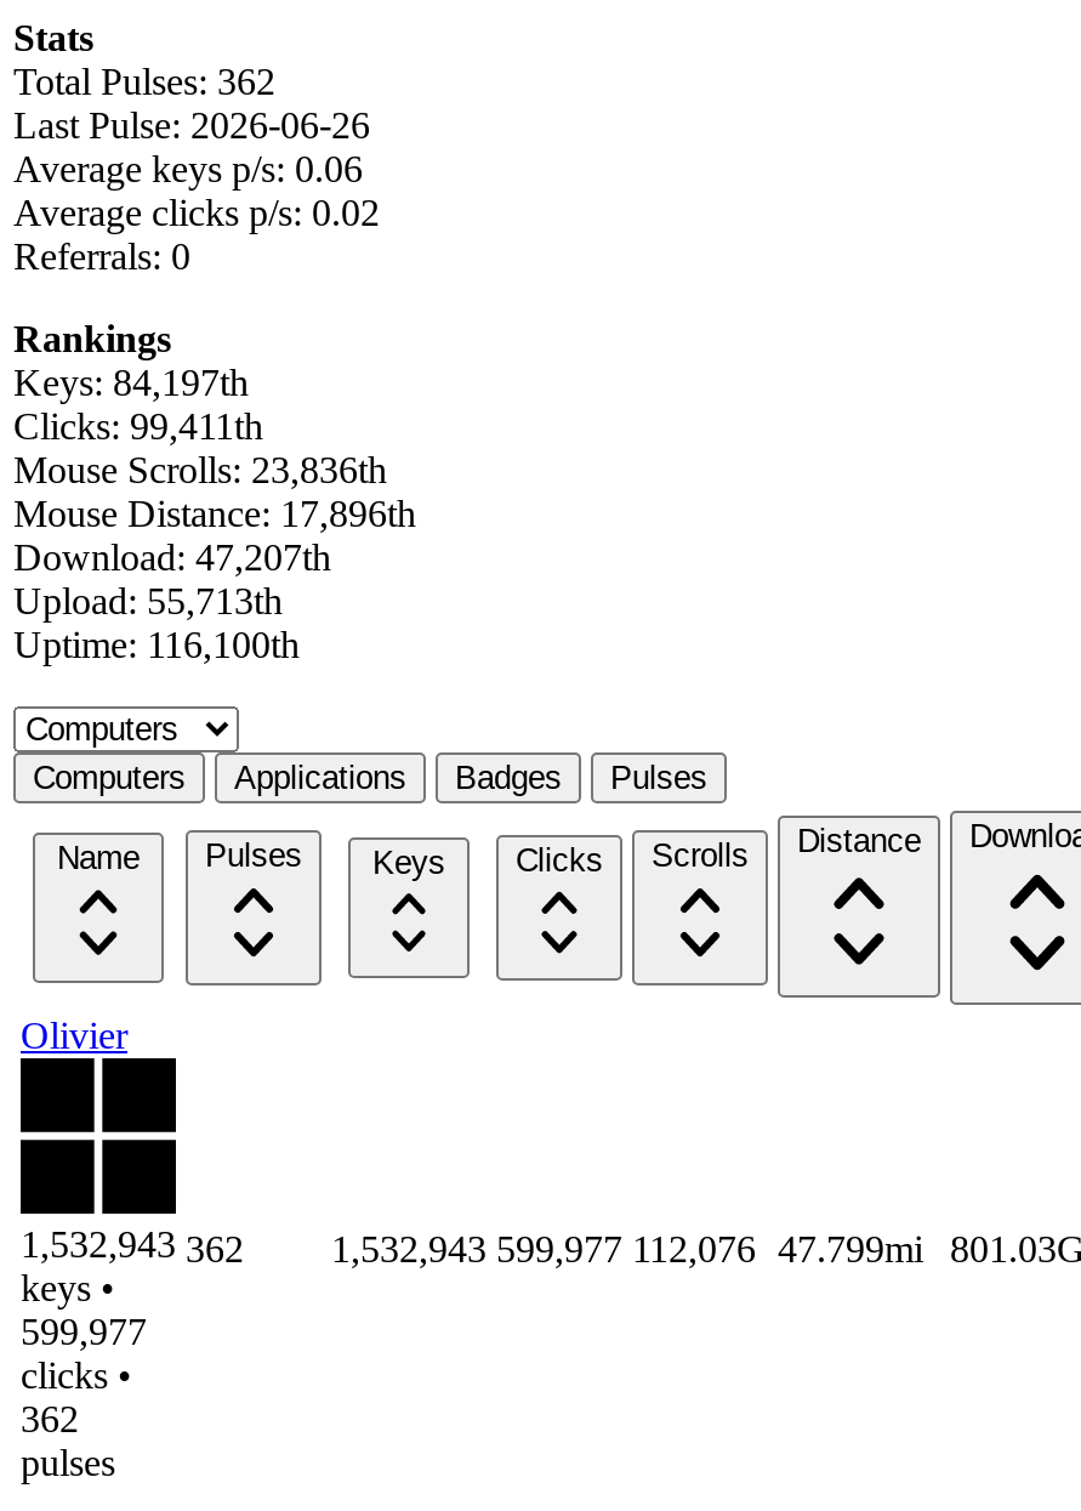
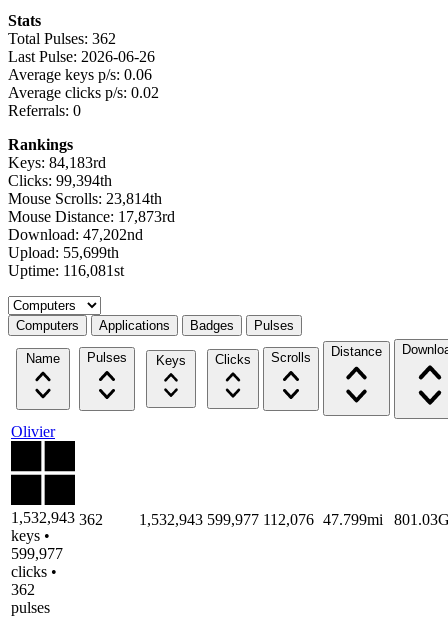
[13,361,249,402] Keys: 84,197th -> [8,154,106,171] Keys: 84,183rd
[13,405,263,446] Clicks: 99,411th -> [8,172,112,189] Clicks: 99,394th
[13,448,387,490] Mouse Scrolls: 23,836th -> [8,190,162,207] Mouse Scrolls: 23,814th
[13,492,416,533] Mouse Distance: 17,896th -> [8,208,175,225] Mouse Distance: 17,873rd
[13,536,331,577] Download: 47,207th -> [8,226,143,243] Download: 47,202nd
[13,579,283,621] Upload: 55,713th -> [8,244,119,261] Upload: 55,699th
[13,623,300,664] Uptime: 116,100th -> [8,262,124,279] Uptime: 116,081st

